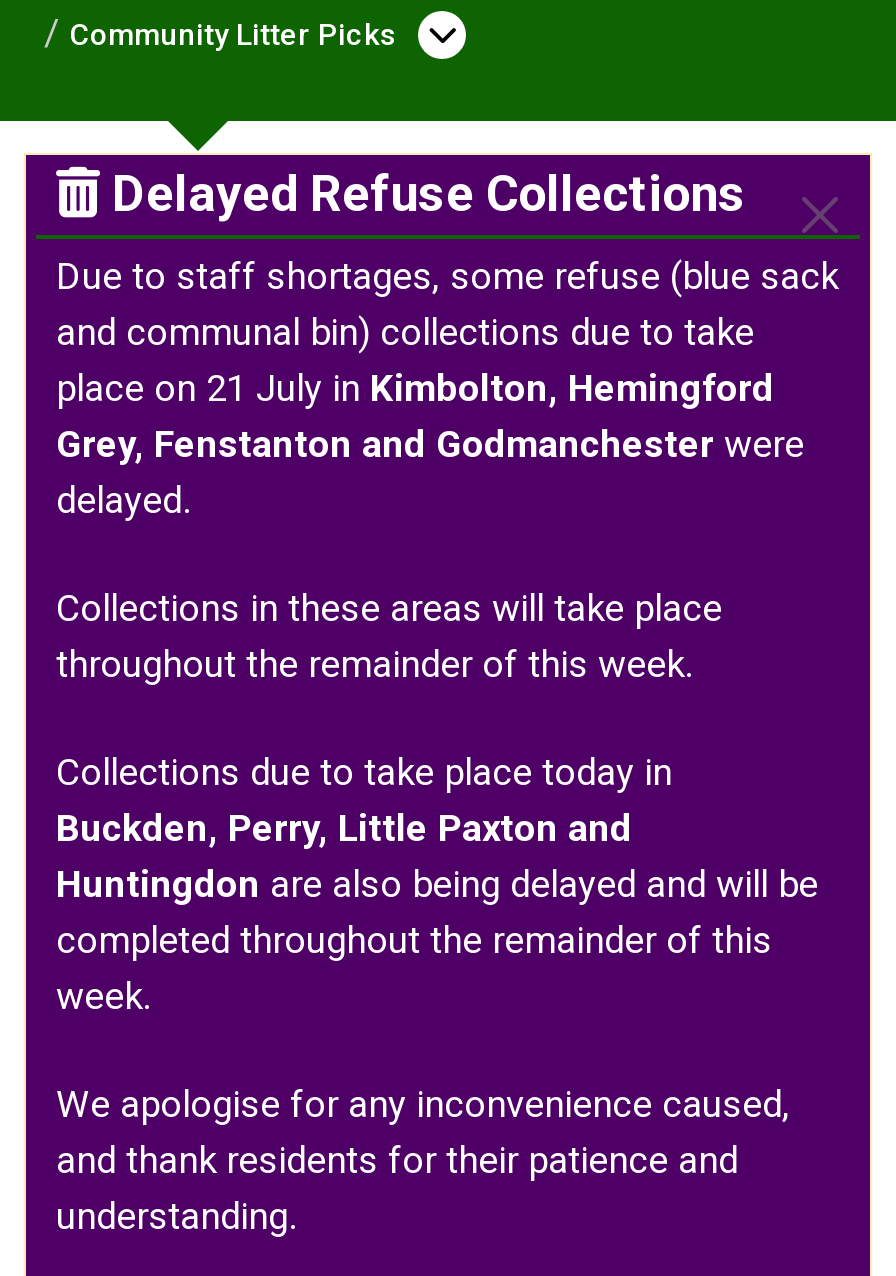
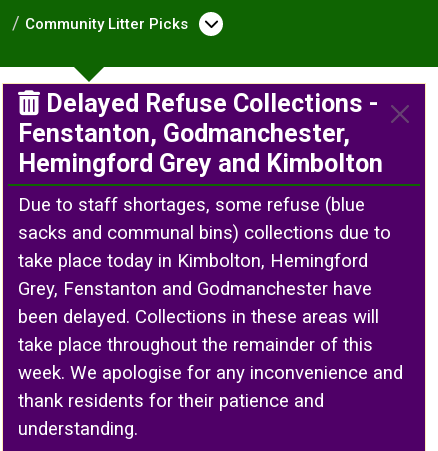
[56,165,838,1183] Delayed Refuse Collections | Due to staff shortages, some refuse (blue sack | and communal bin) collections due to take | place on 21 July in Kimbolton, Hemingford | Grey, Fenstanton and Godmanchester were | delayed. | Collections in these areas will take place | throughout the remainder of this week. | Collections due to take place today in | Buckden, Perry, Little Paxton and | Huntingdon are also being delayed and will be | completed throughout the remainder of this | week. | We apologise for any inconvenience caused, | and thank residents for their patience and -> [18,89,403,412] Delayed Refuse Collections - | Fenstanton, Godmanchester, | Hemingford Grey and Kimbolton | Due to staff shortages, some refuse (blue | sacks and communal bins) collections due to | take place today in Kimbolton, Hemingford | Grey, Fenstanton and Godmanchester have | been delayed. Collections in these areas will | take place throughout the remainder of this | week. We apologise for any inconvenience and | thank residents for their patience and

